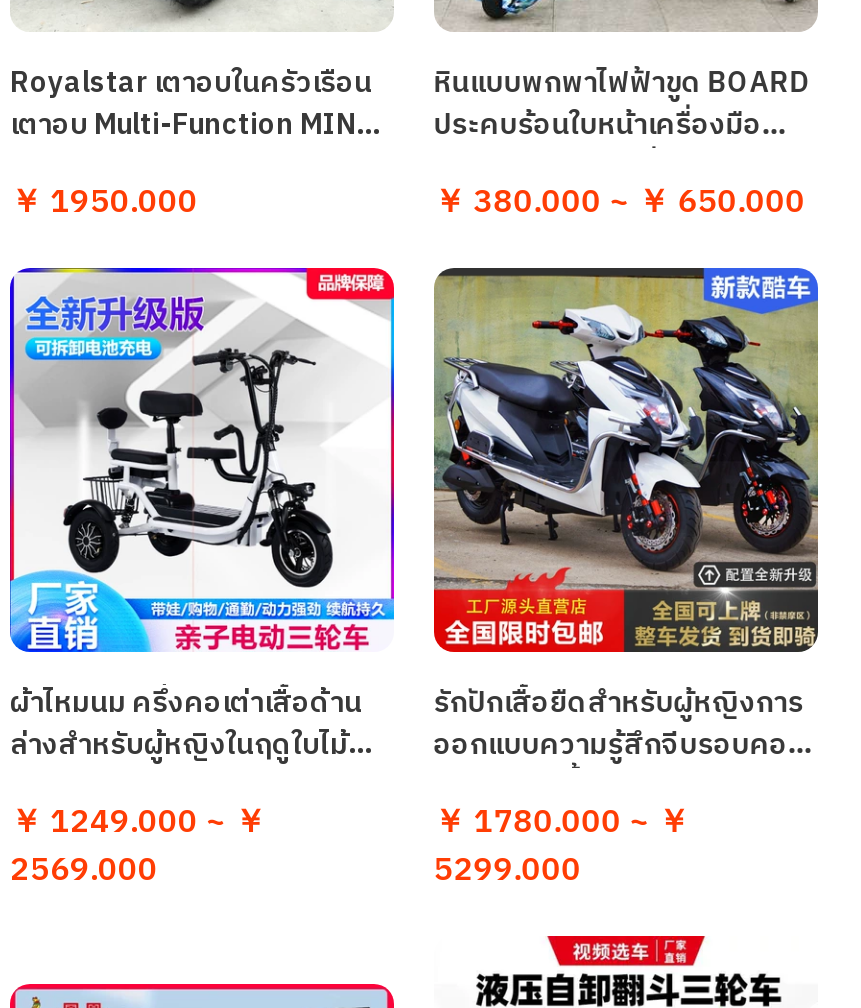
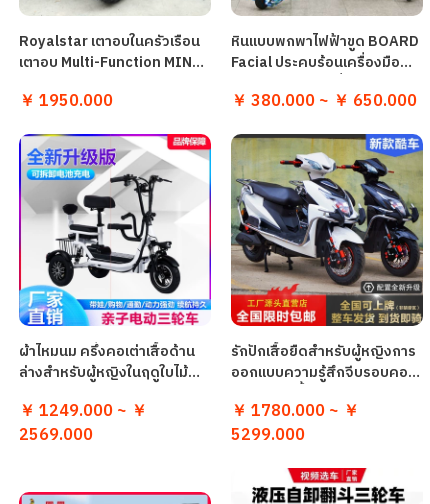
[434,102,762,150] ประคบร้อนใบหน้าเครื่องมือ -> [231,51,400,75] Facial ประคบร้อนเครื่องมือ

